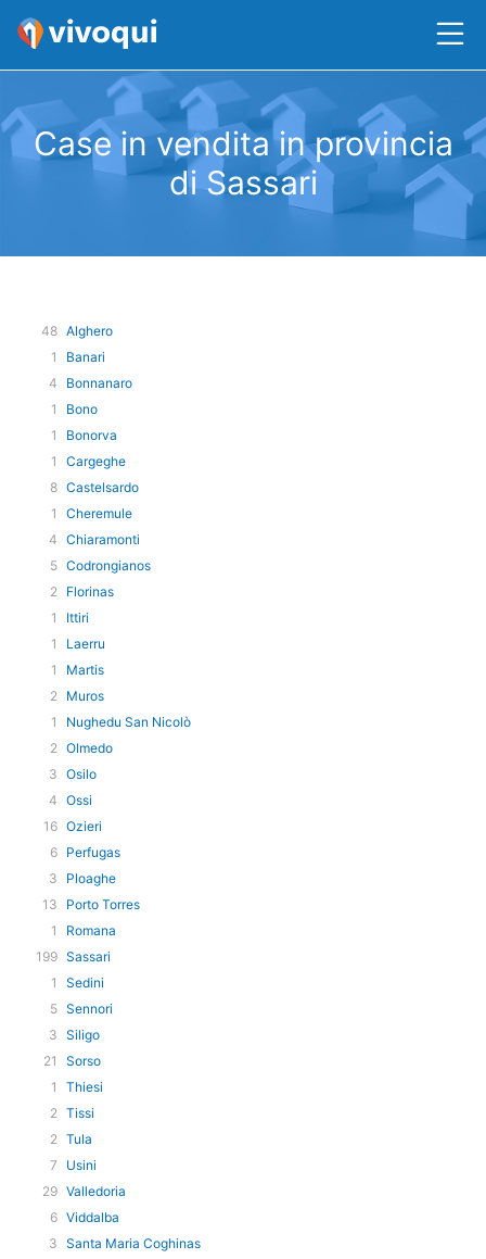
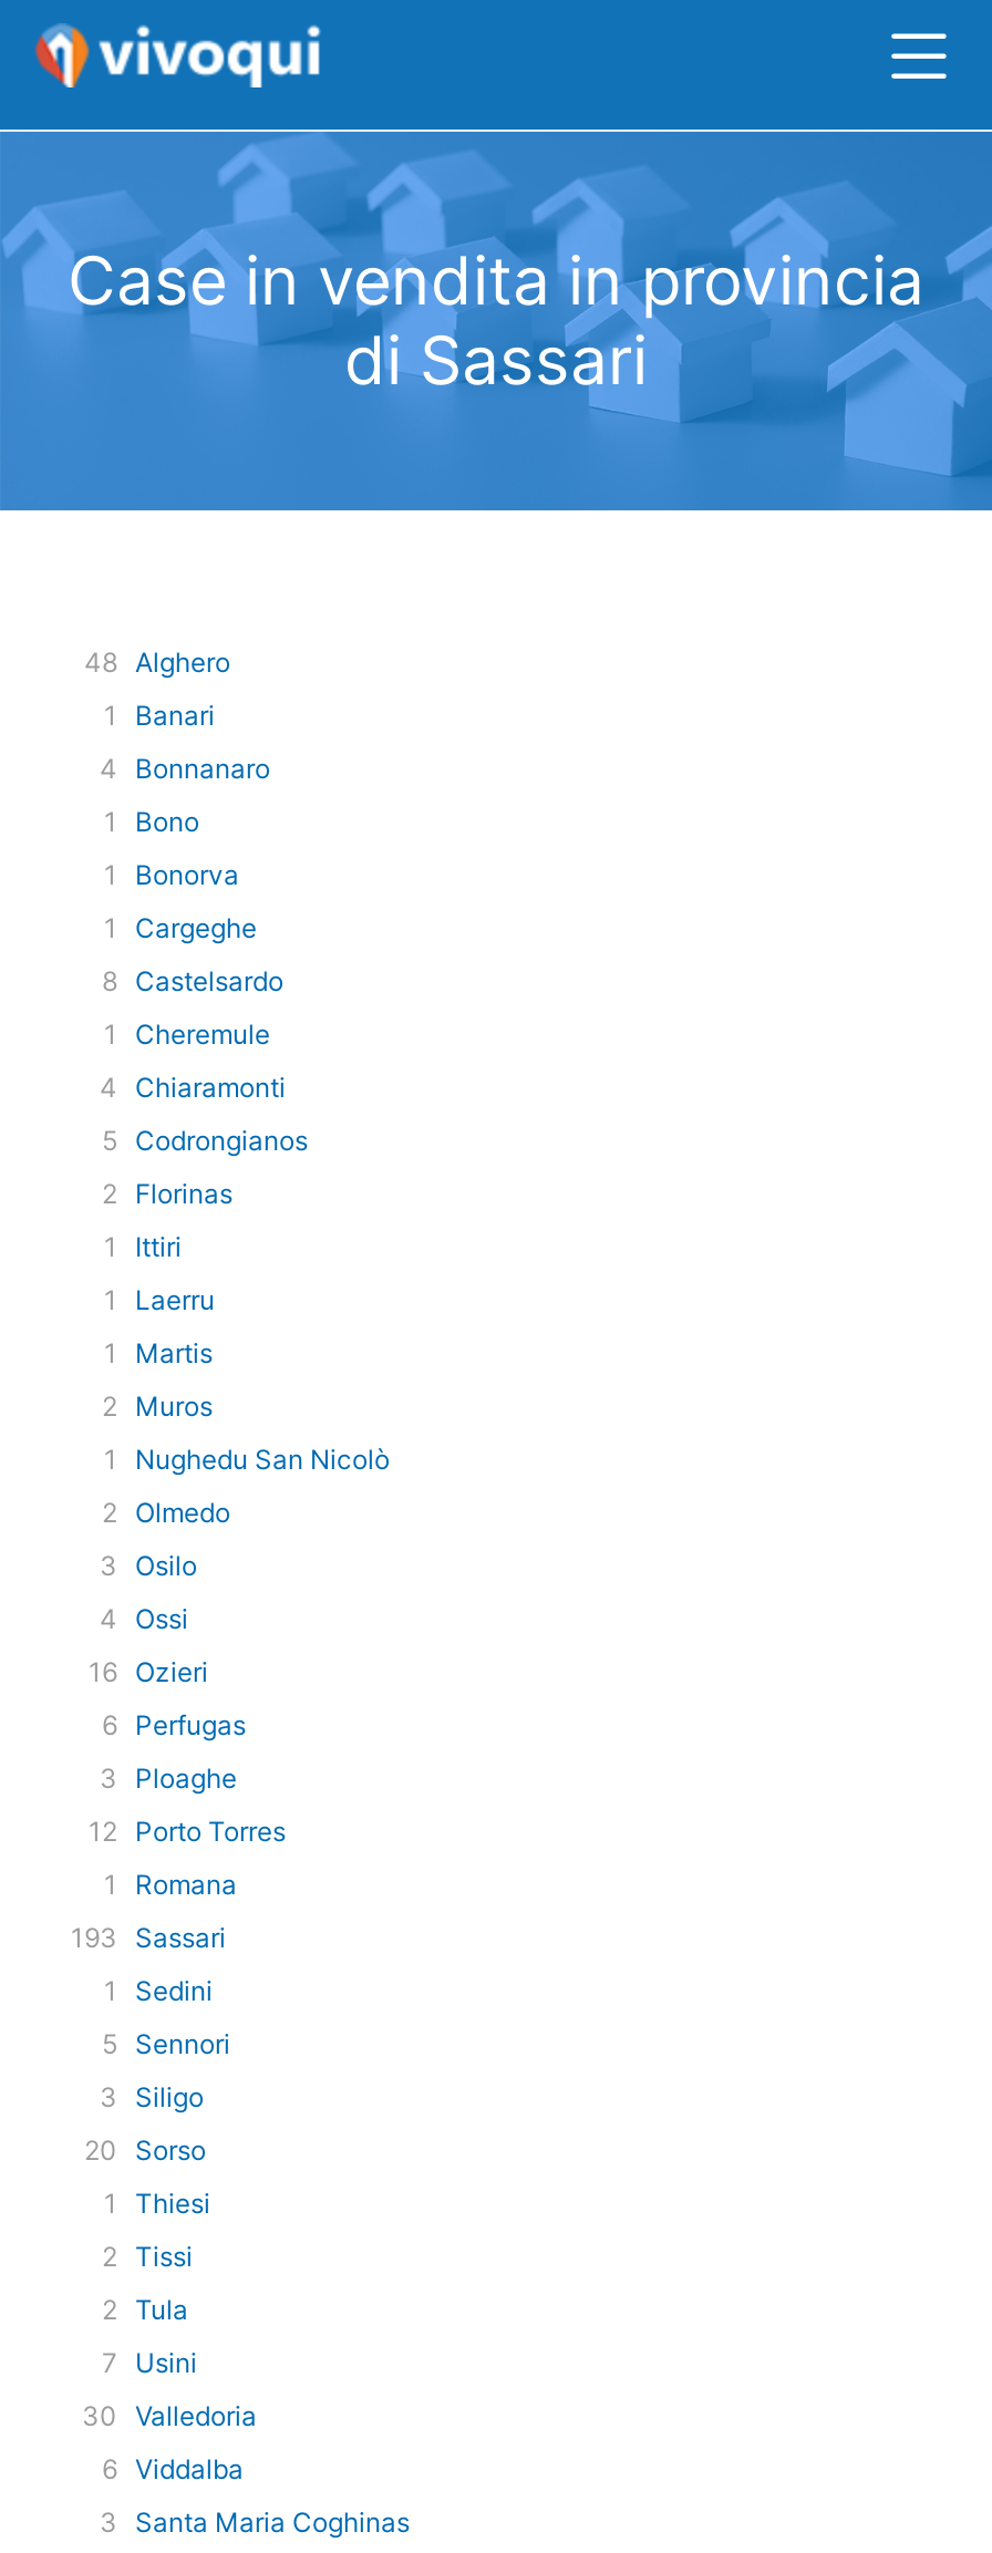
[42,896,140,912] 13 Porto Torres -> [89,1815,286,1848] 12 Porto Torres
[36,948,111,965] 199 Sassari -> [71,1921,226,1954] 193 Sassari
[43,1053,101,1069] 21 Sorso -> [84,2133,206,2167] 20 Sorso
[42,1183,126,1199] 29 Valledoria -> [82,2399,257,2432] 30 Valledoria

